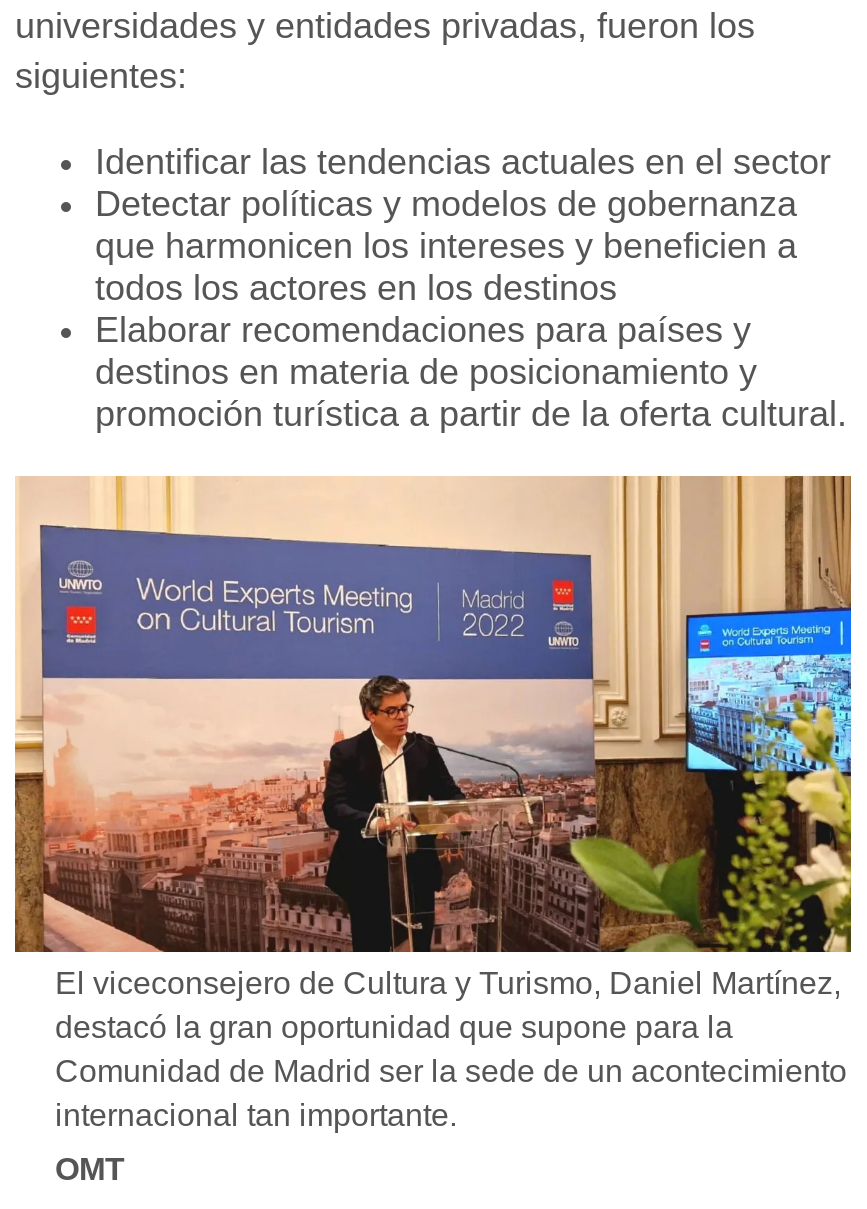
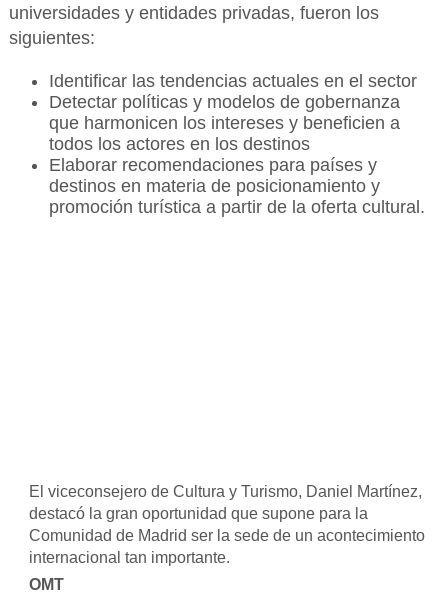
[13,474,853,954] [image] -> none

